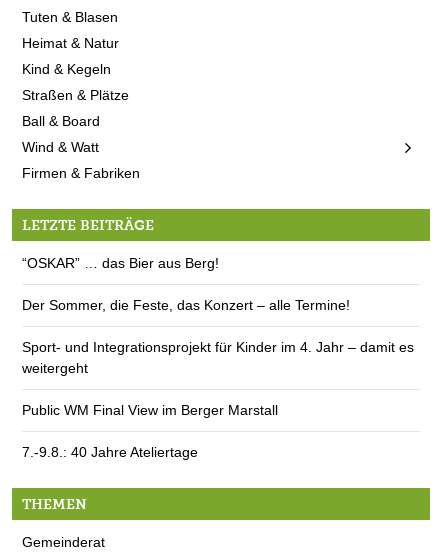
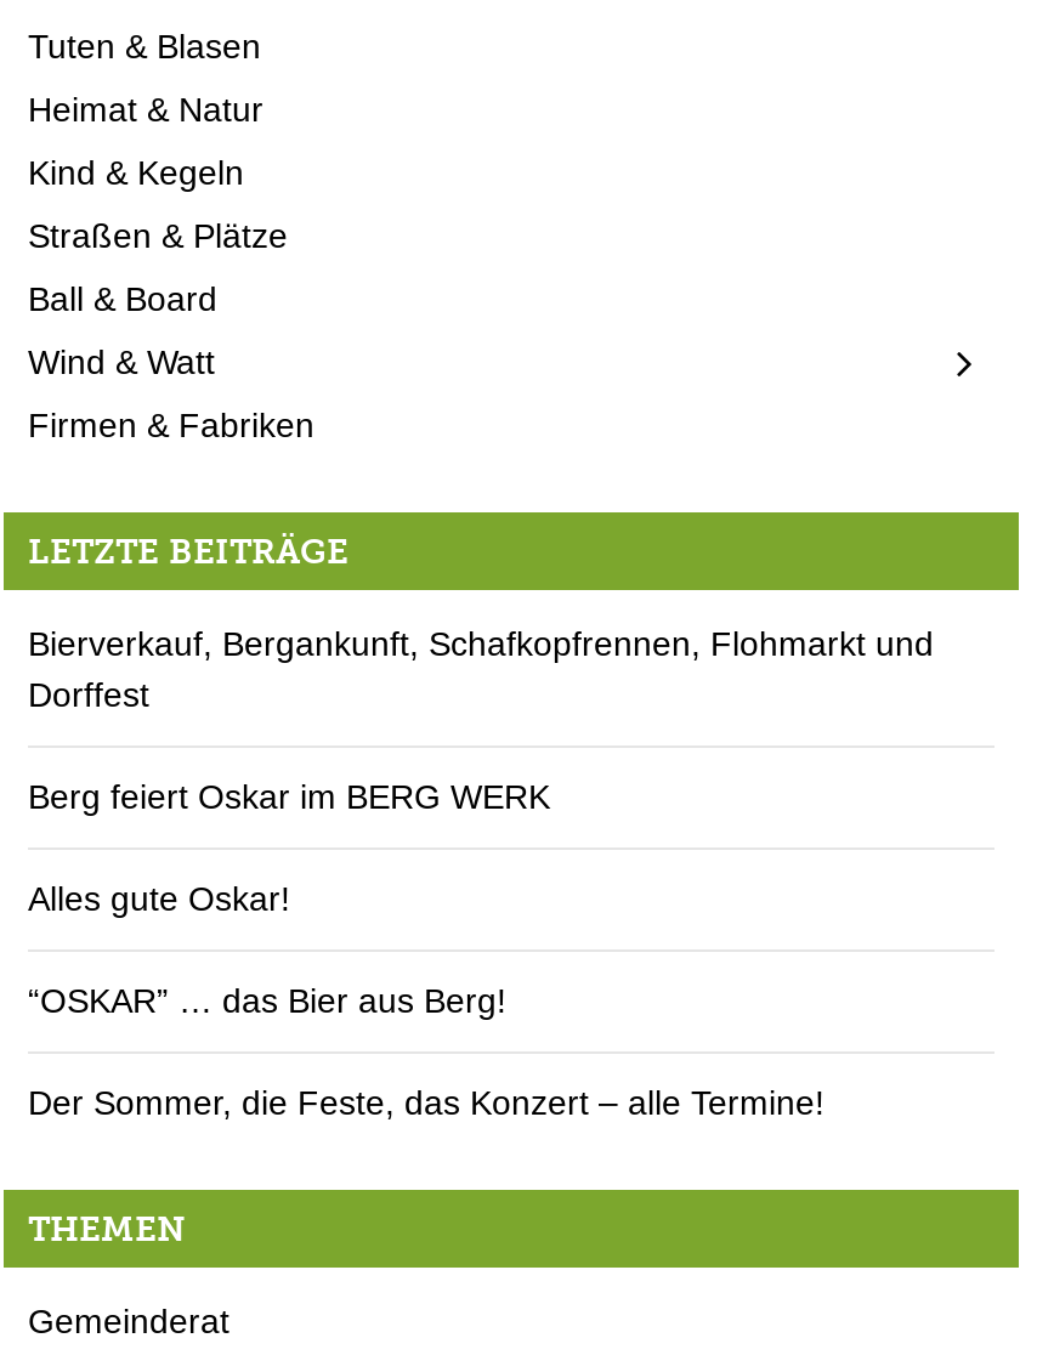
none -> [28,625,934,919] Bierverkauf, Bergankunft, Schafkopfrennen, Flohmarkt und | Dorffest | Berg feiert Oskar im BERG WERK | Alles gute Oskar!
moved [22,255,350,313] -> [28,982,824,1123]: “OSKAR” … das Bier aus Berg! | Der Sommer, die Feste, das Konzert – alle Termine!
[22,339,414,460] Sport- und Integrationsprojekt für Kinder im 4. Jahr – damit es | weitergeht | Public WM Final View im Berger Marstall | 7.-9.8.: 40 Jahre Ateliertage -> none

